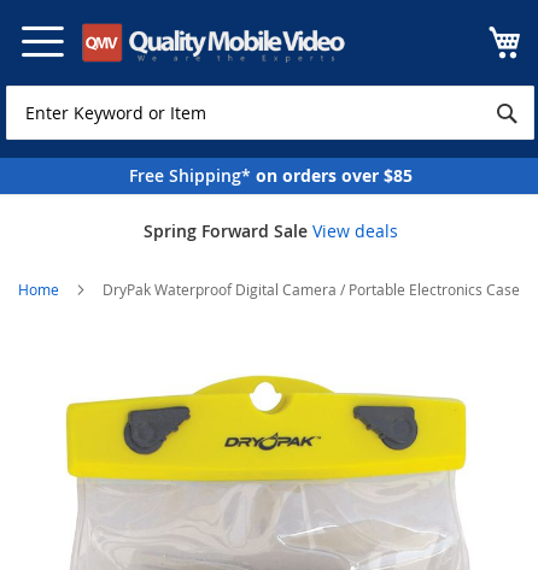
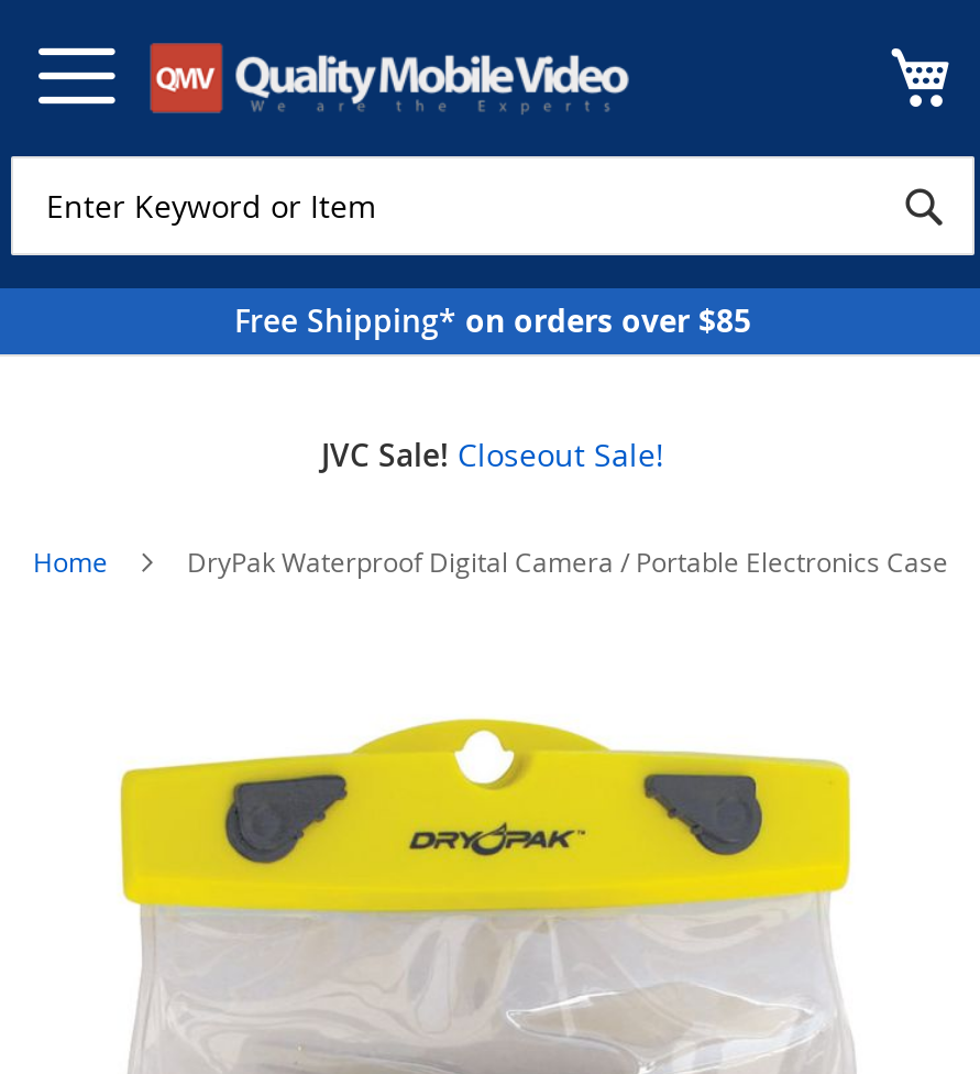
[143,220,397,242] Spring Forward Sale View deals -> [321,434,664,476] JVC Sale! Closeout Sale!

